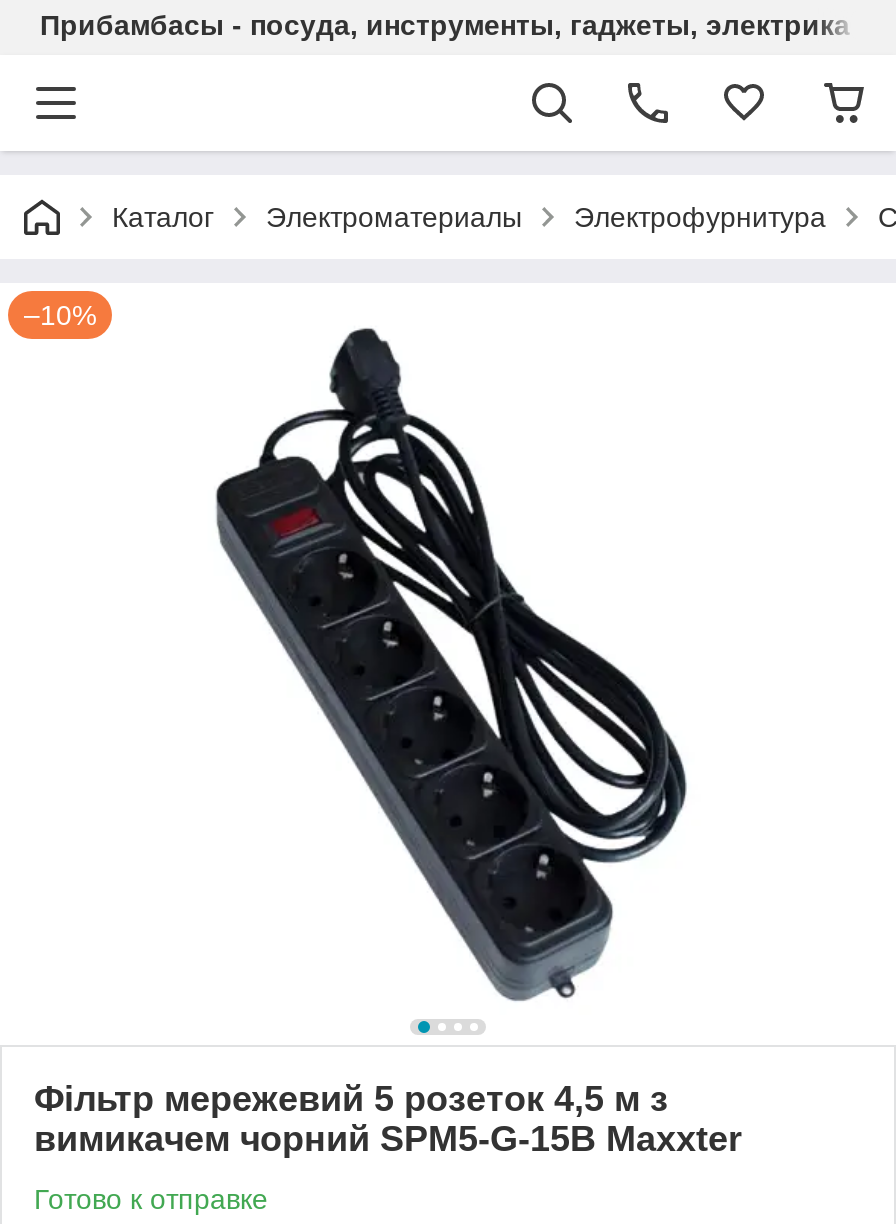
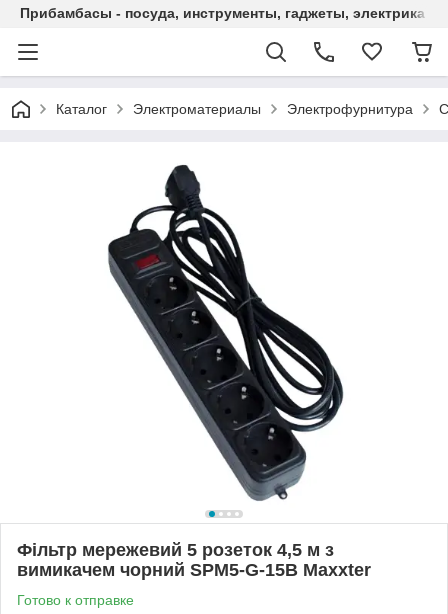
[24,299,96,331] –10% -> none

